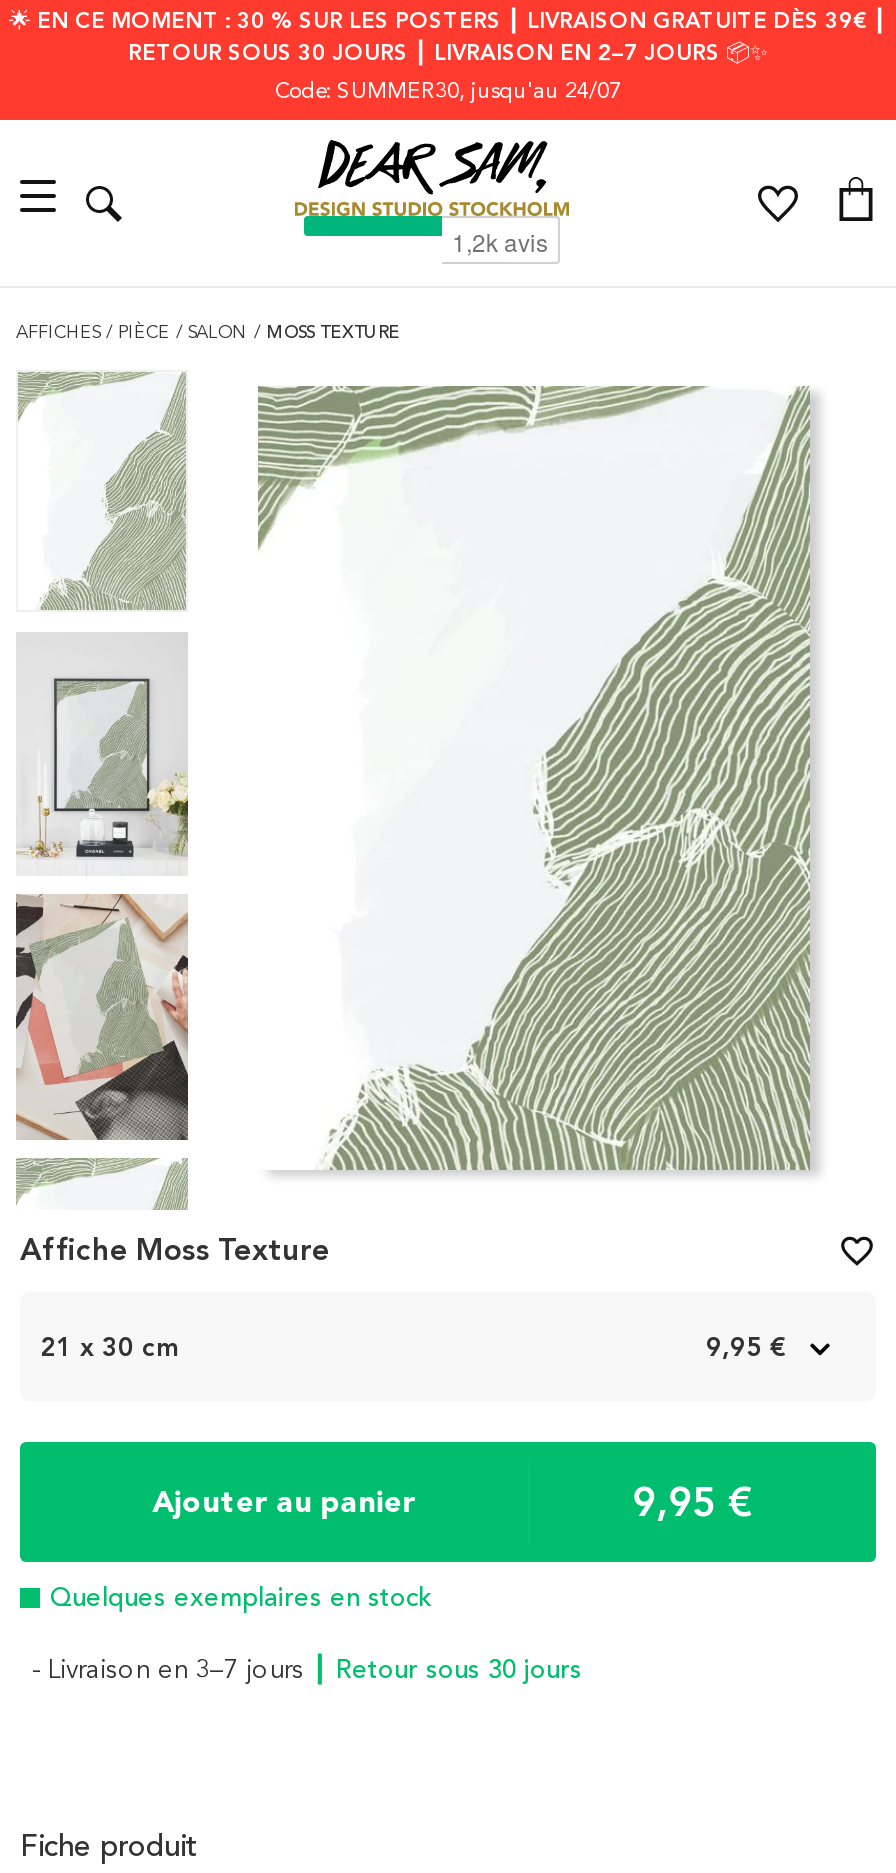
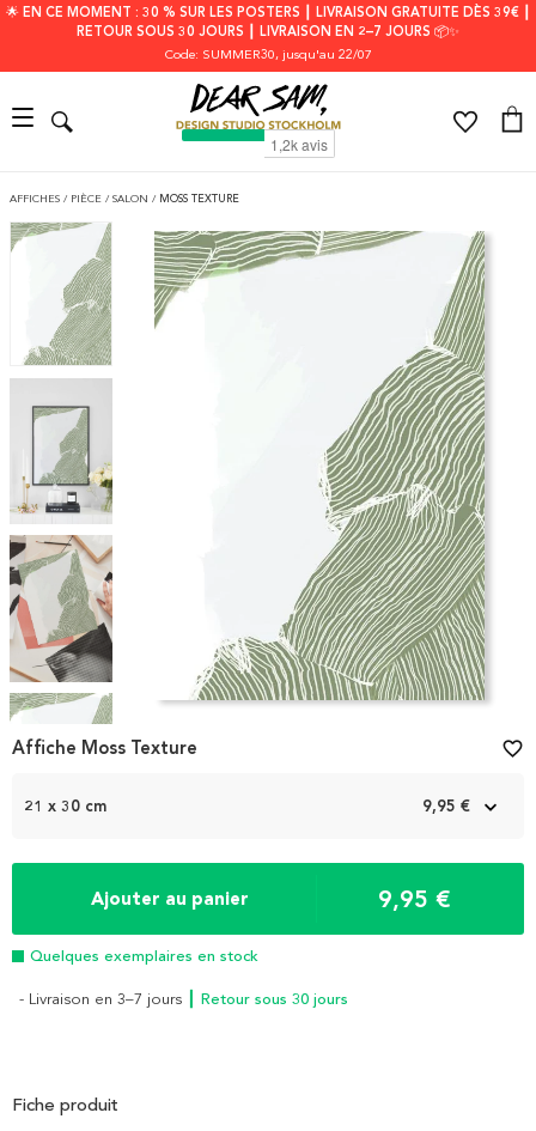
[275,76,621,104] Code: SUMMER30, jusqu'au 24/07 -> [165,45,371,62] Code: SUMMER30, jusqu'au 22/07

